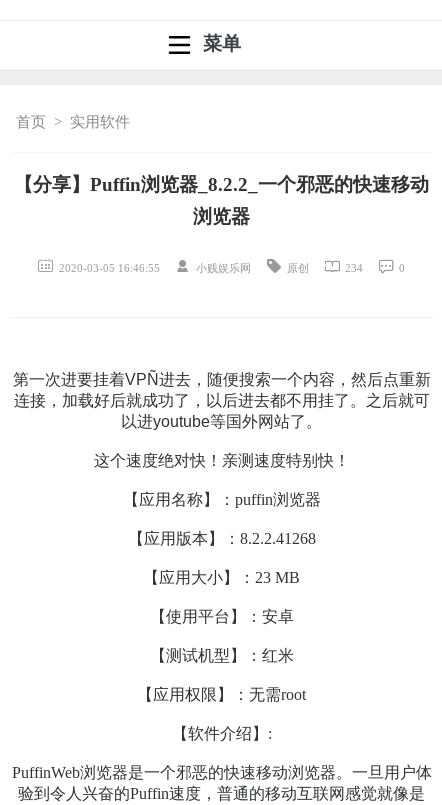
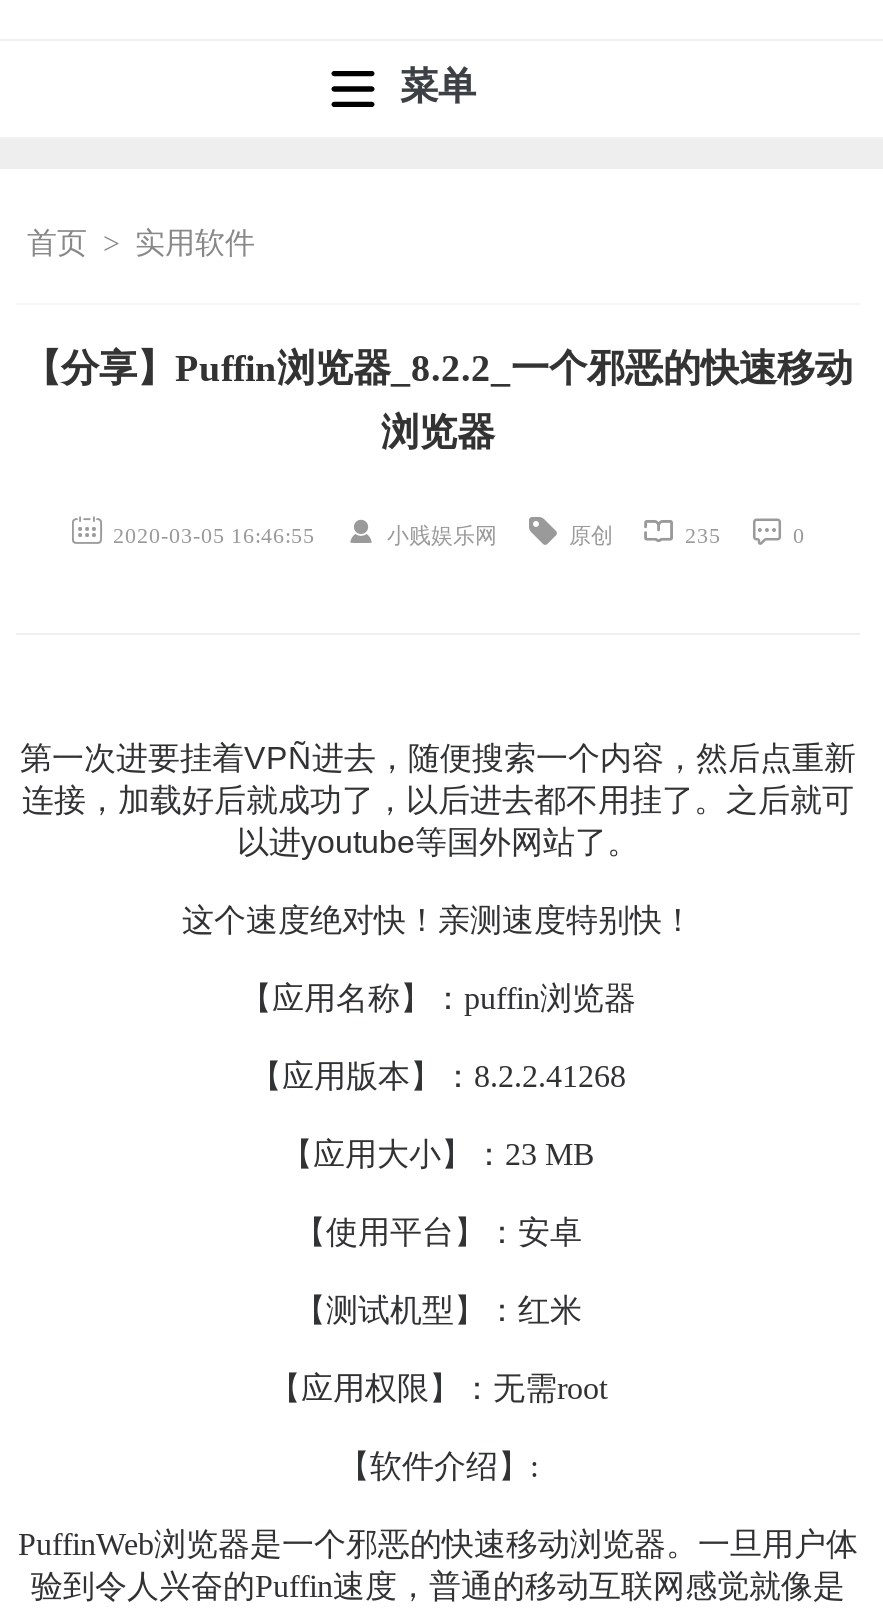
[59,262,363,274] 2020-03-05 16:46:55 小贱娱乐网 原创 234 -> [113,524,721,548] 2020-03-05 16:46:55 小贱娱乐网 原创 235

